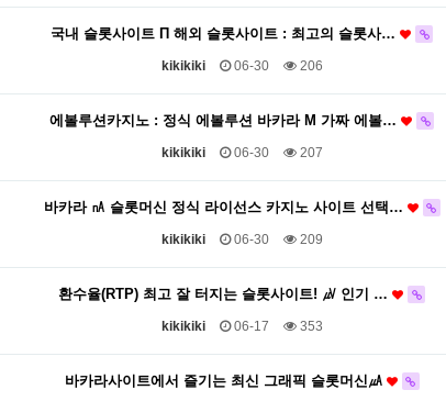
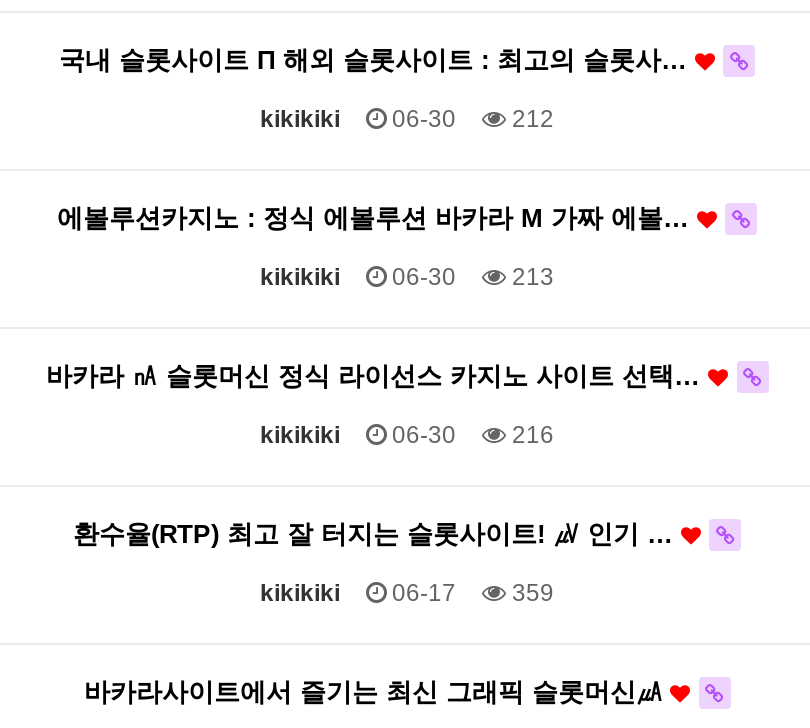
[161,58,322,73] kikikiki 06-30 206 -> [260,105,554,133] kikikiki 06-30 212
[161,145,322,160] kikikiki 06-30 207 -> [260,263,554,291] kikikiki 06-30 213
[161,232,322,247] kikikiki 06-30 209 -> [260,421,554,449] kikikiki 06-30 216
[161,318,322,334] kikikiki 06-17 353 -> [260,579,554,607] kikikiki 06-17 359

